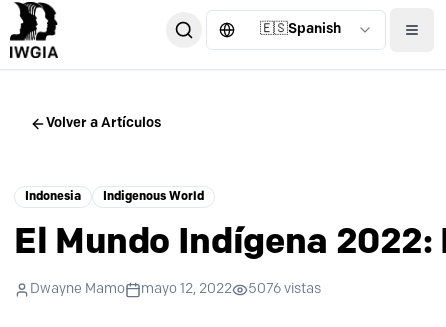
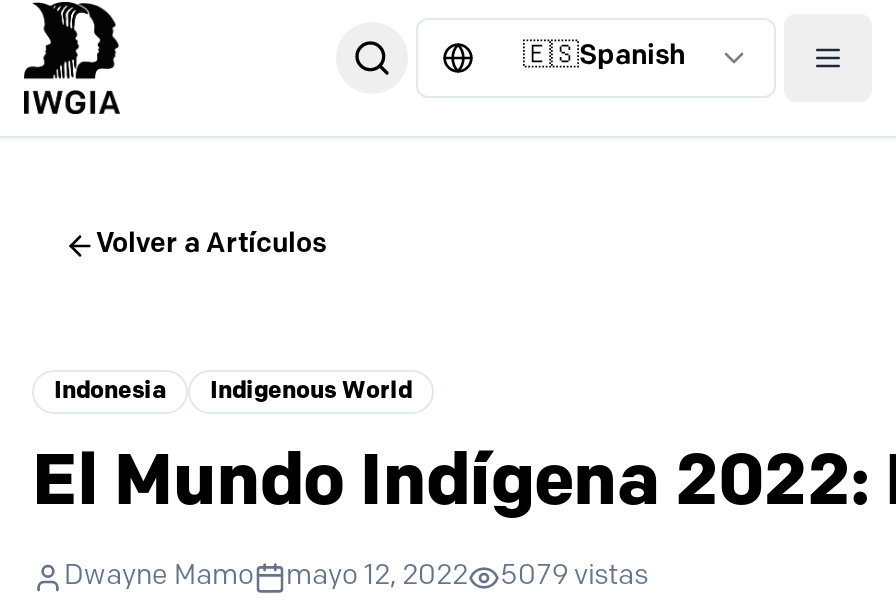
[30,282,321,297] Dwayne Mamo mayo 12, 2022 5076 vistas -> [64,562,648,592] Dwayne Mamo mayo 12, 2022 5079 vistas

